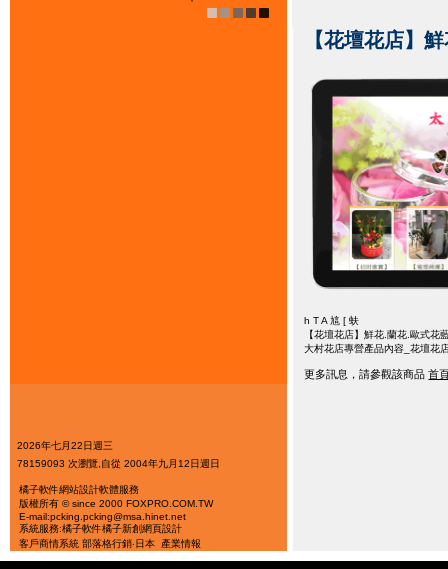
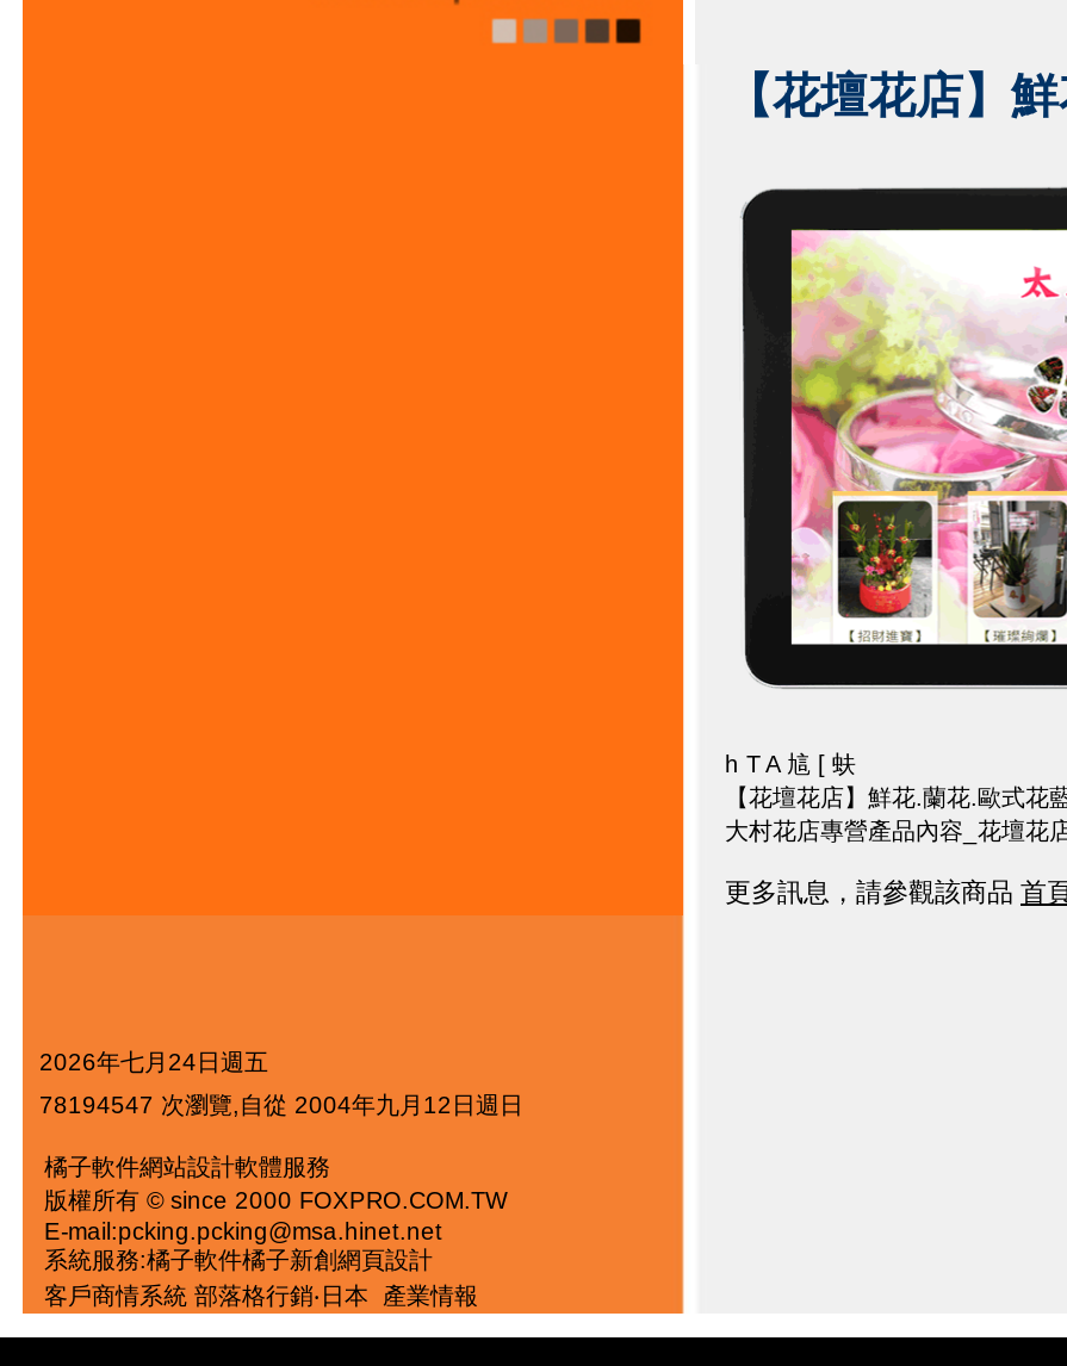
[11,440,119,451] 2026年七月22日週三 -> [25,1049,283,1075] 2026年七月24日週五
[11,458,220,469] 78159093 次瀏覽,自從 2004年九月12日週日 -> [25,1092,523,1118] 78194547 次瀏覽,自從 2004年九月12日週日

